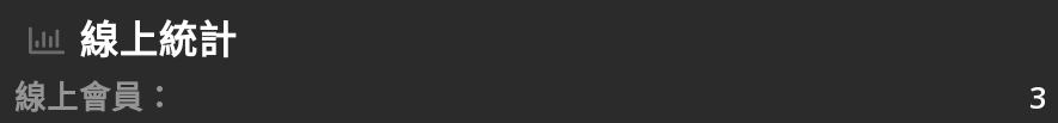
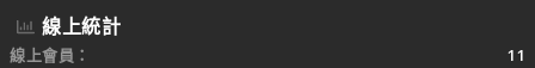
[1029,75,1047,118] 3 -> [508,44,525,65] 11

